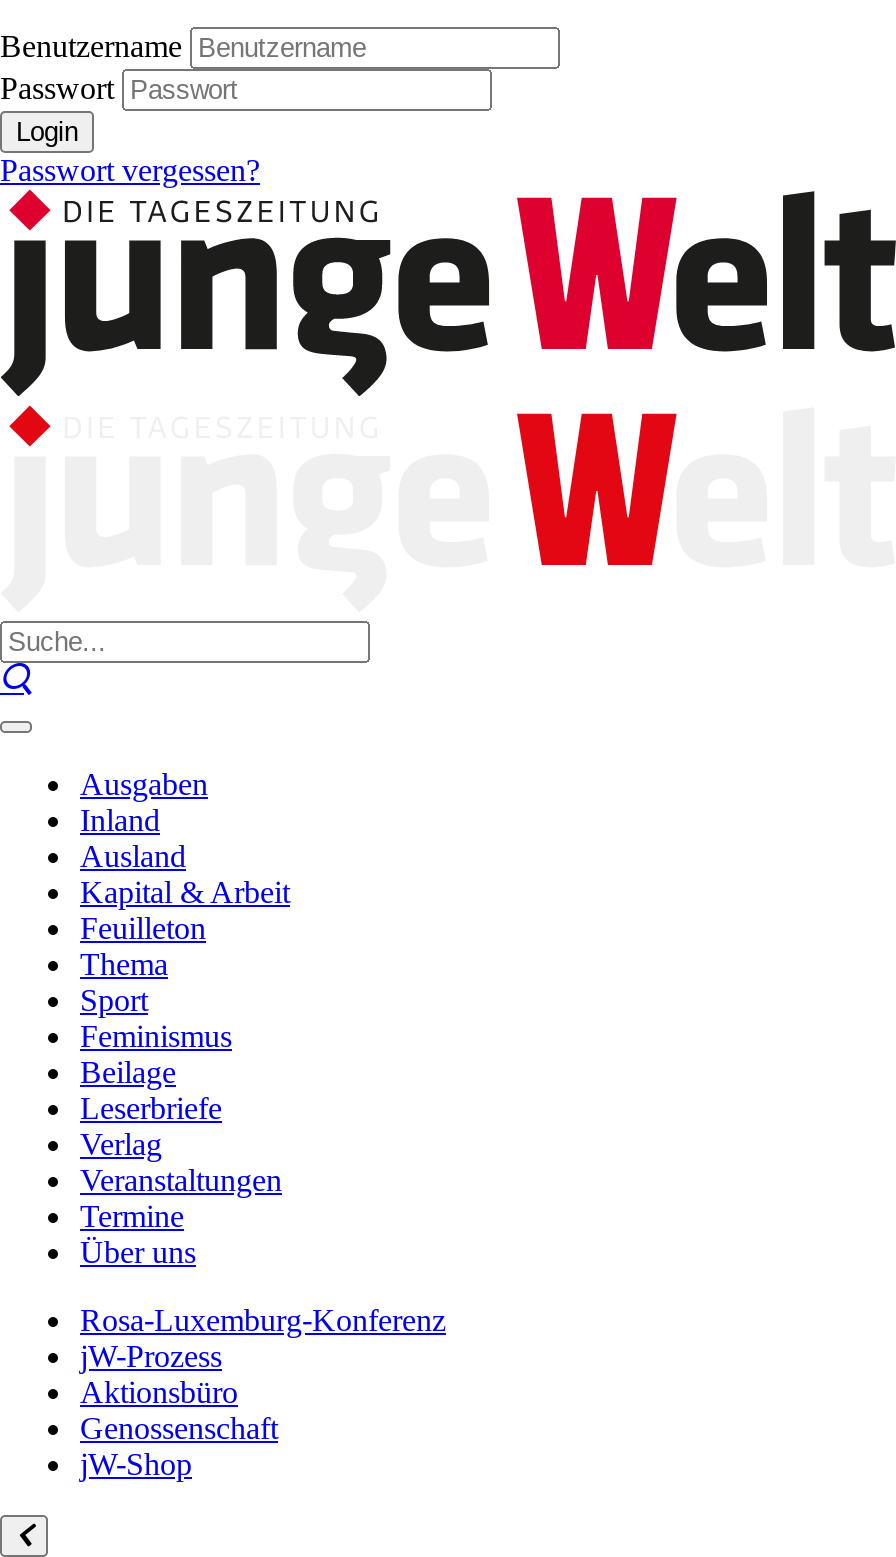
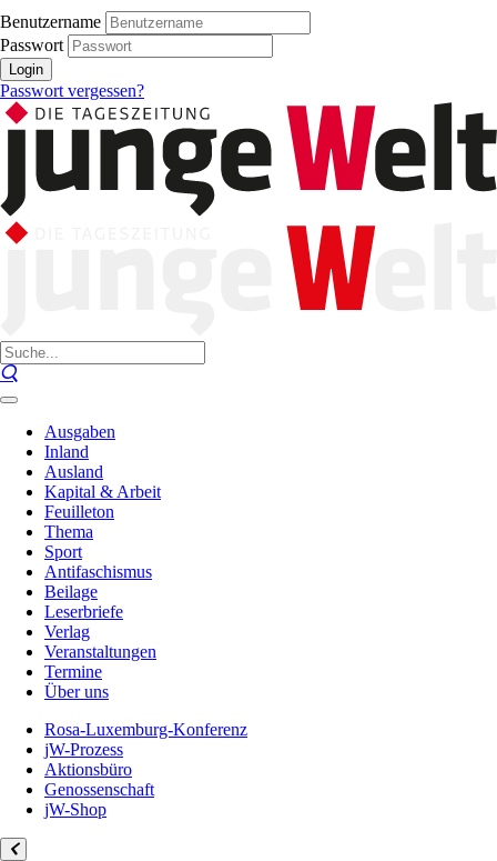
[80,1019,232,1053] Feminismus -> [44,562,152,581] Antifaschismus

